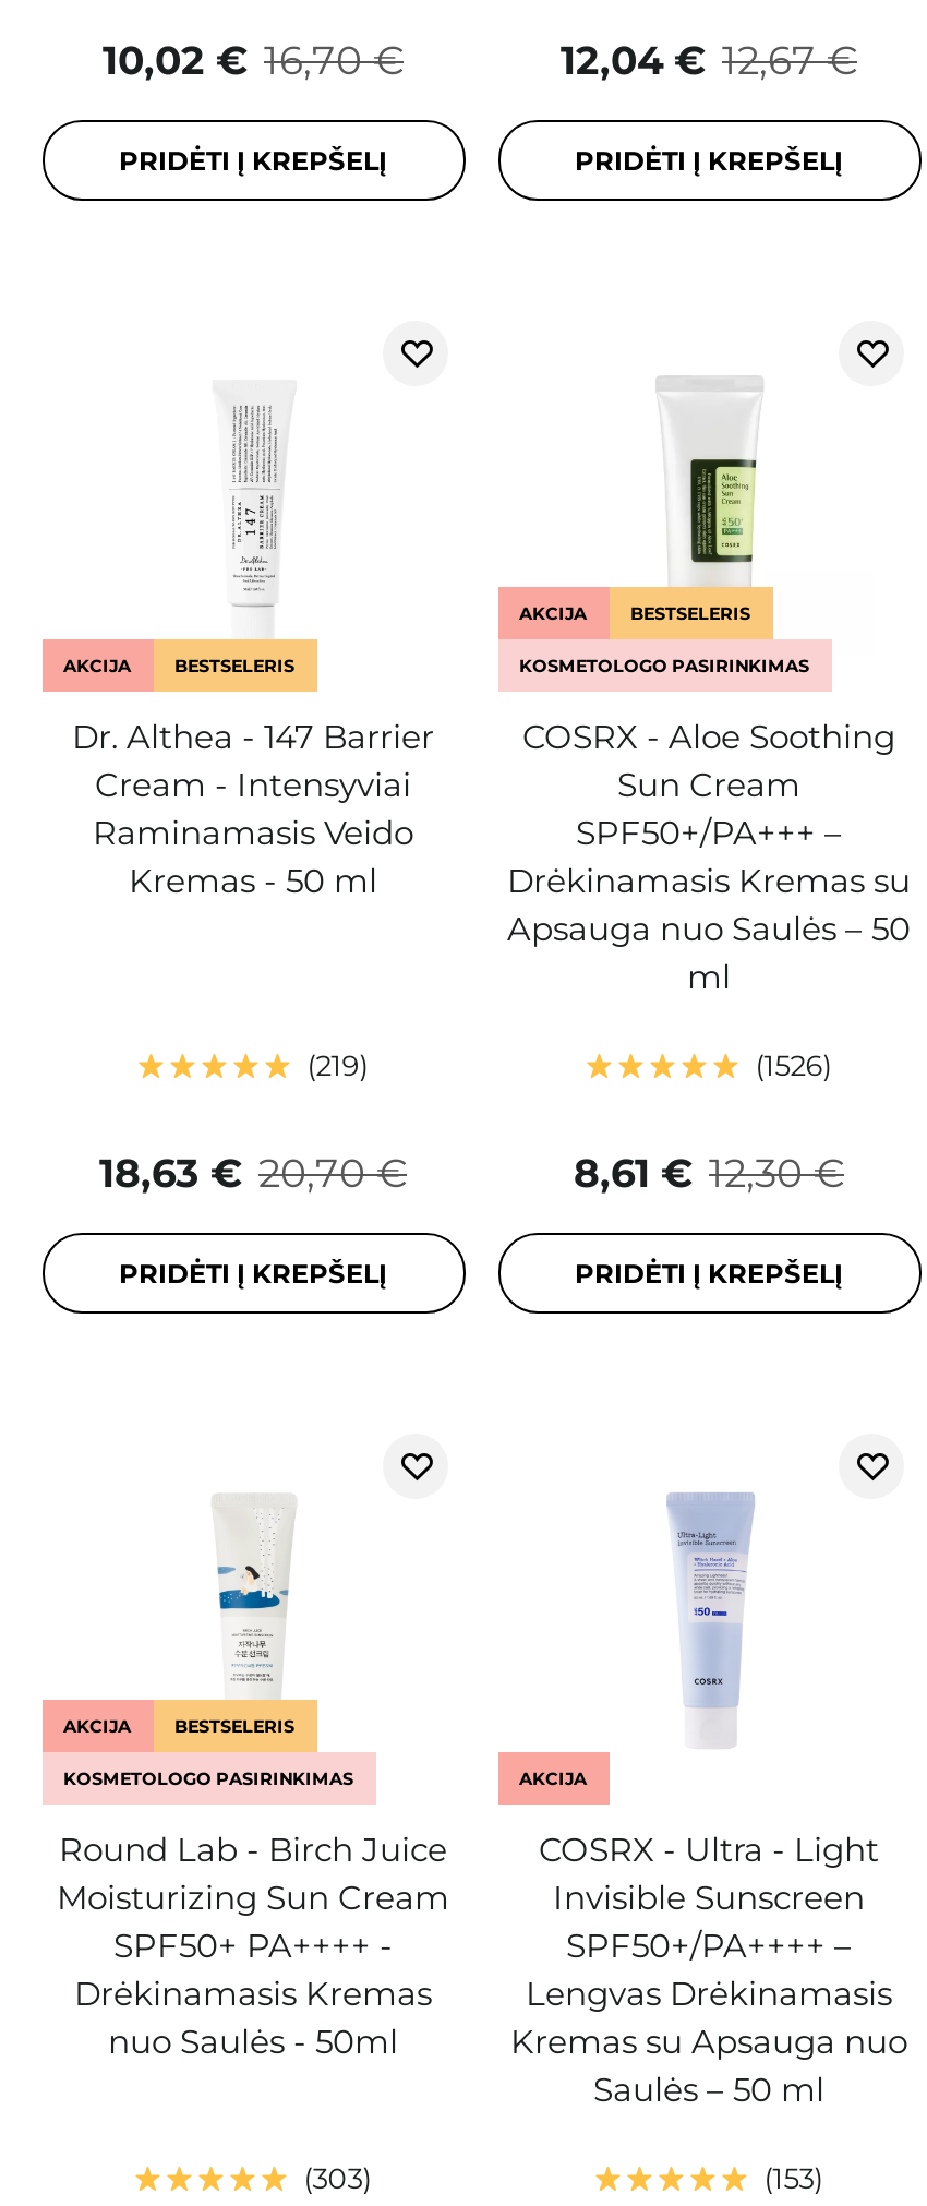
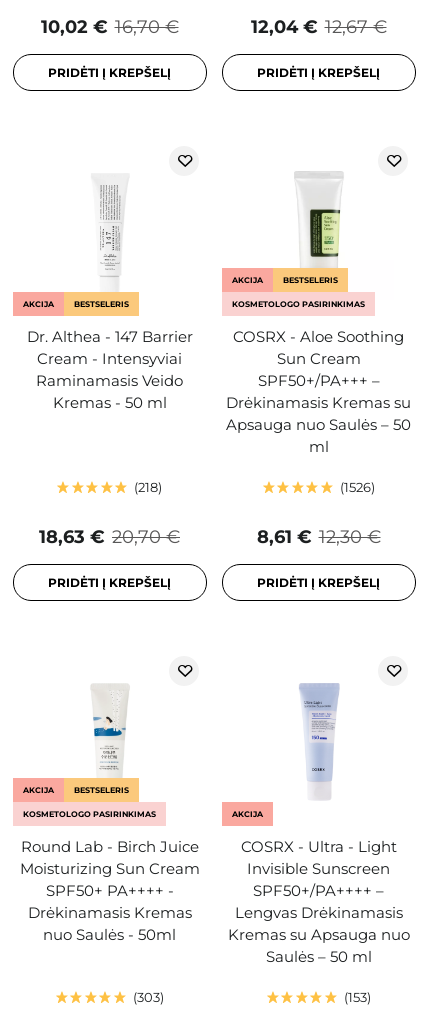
[316,1048,359,1083] 219 -> [138,479,158,495] 218

